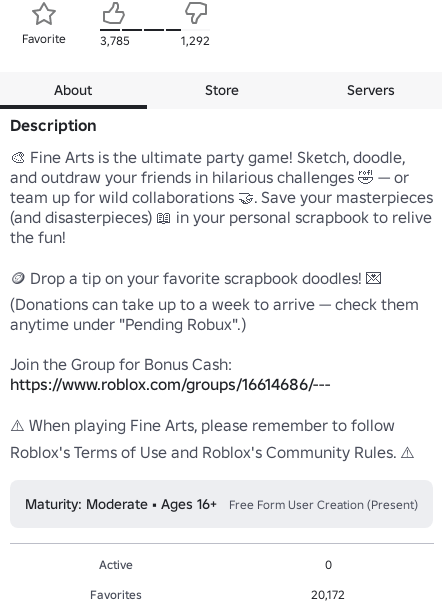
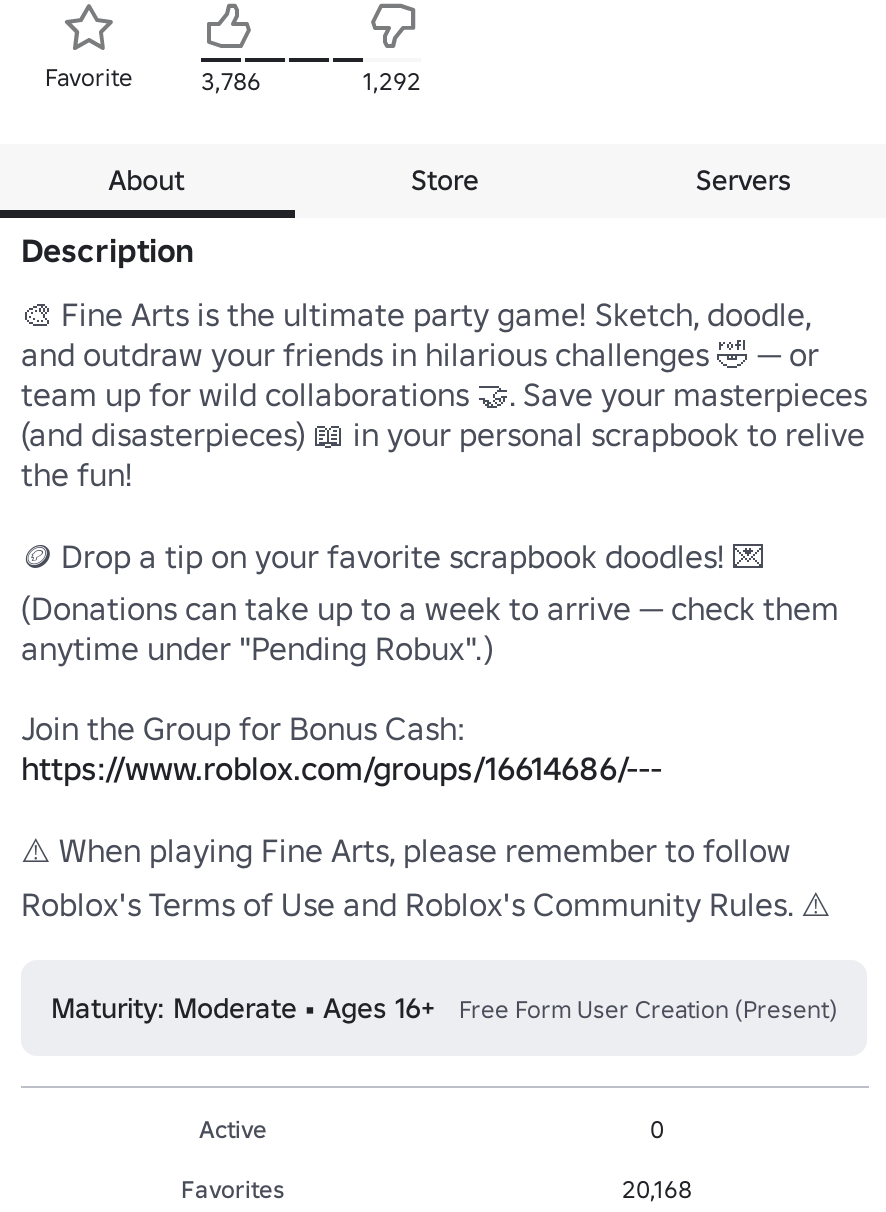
[100,32,130,47] 3,785 -> [201,65,261,95] 3,786
[311,586,345,601] 20,172 -> [622,1173,692,1203] 20,168

